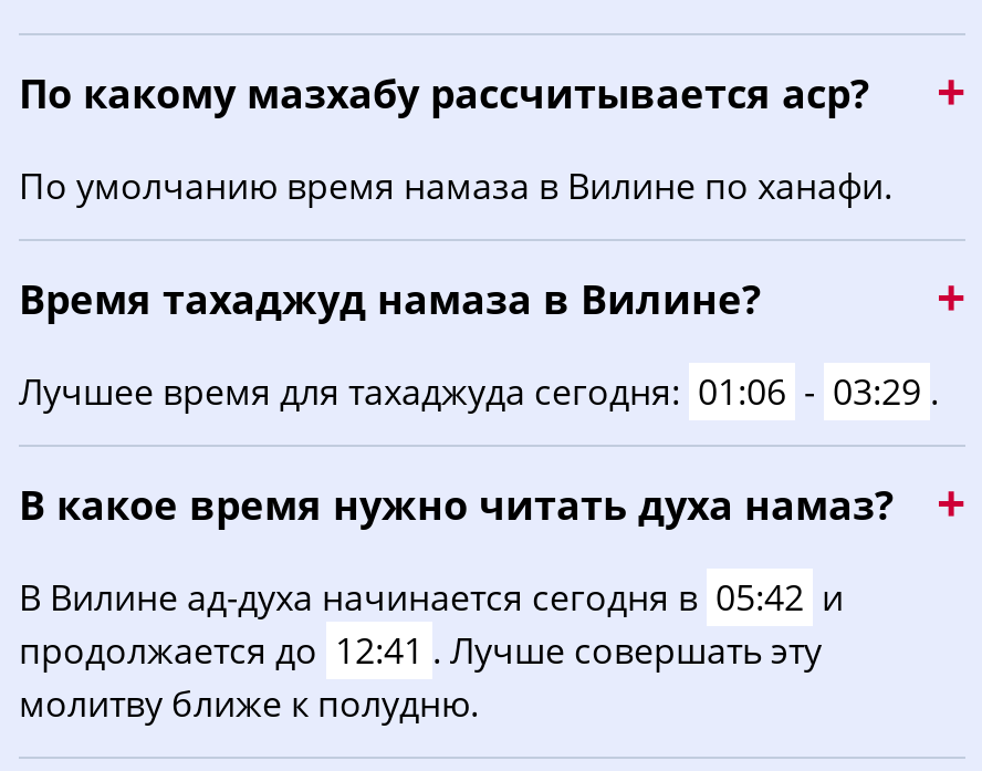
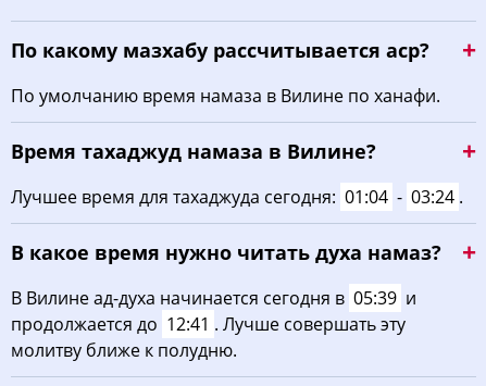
[19,367,939,416] Лучшее время для тахаджуда сегодня: 01:06 - 03:29 . -> [11,185,463,209] Лучшее время для тахаджуда сегодня: 01:04 - 03:24 .
[19,573,844,622] В Вилине ад-духа начинается сегодня в 05:42 и -> [11,286,416,310] В Вилине ад-духа начинается сегодня в 05:39 и

